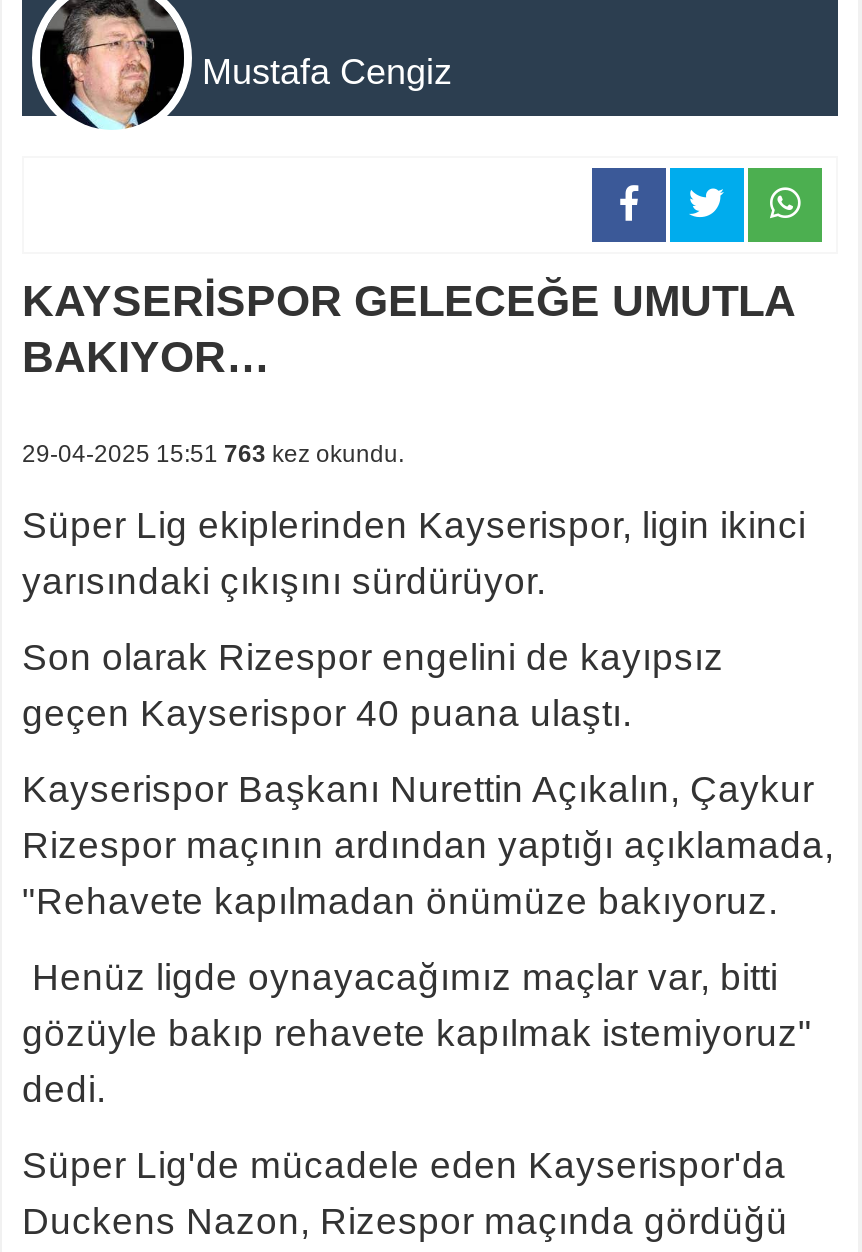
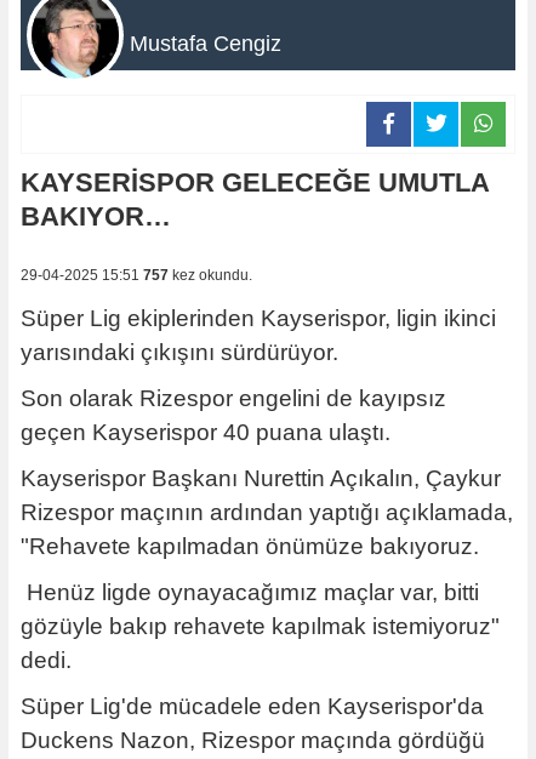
[22,440,404,468] 29-04-2025 15:51 763 kez okundu. -> [21,267,252,284] 29-04-2025 15:51 757 kez okundu.

